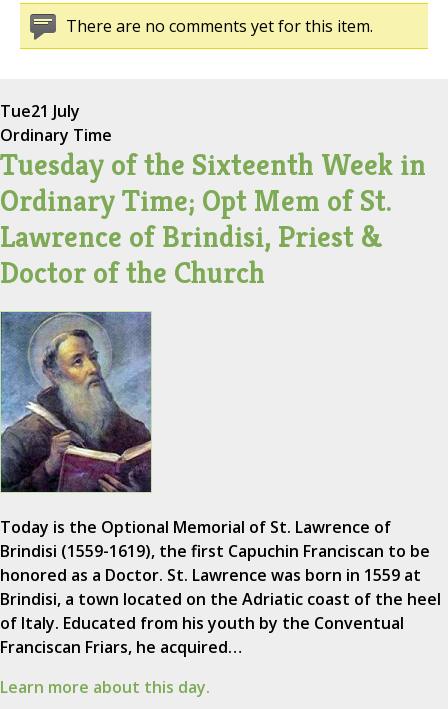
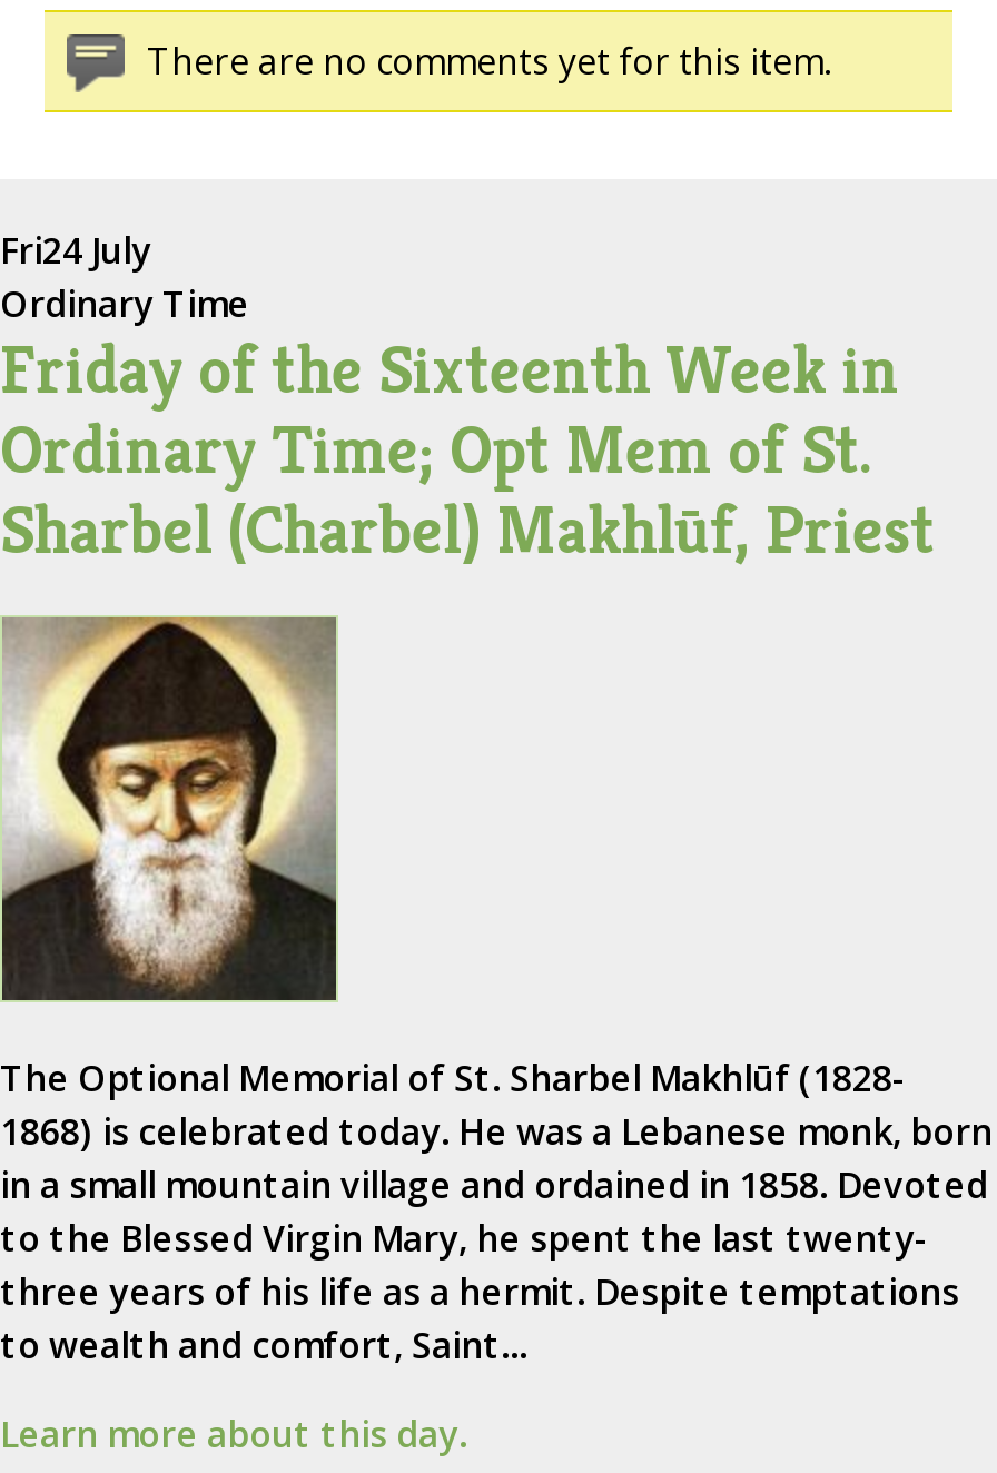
[0,100,80,122] Tue21 July -> [0,226,151,275] Fri24 July
[0,146,426,184] Tuesday of the Sixteenth Week in -> [0,328,899,413] Friday of the Sixteenth Week in
[0,218,382,292] Lawrence of Brindisi, Priest & | Doctor of the Church -> [0,489,935,573] Sharbel (Charbel) Makhlūf, Priest
[3,311,151,465] [image] -> [7,671,336,1000] [image]
[0,516,441,658] Today is the Optional Memorial of St. Lawrence of | Brindisi (1559-1619), the first Capuchin Franciscan to be | honored as a Doctor. St. Lawrence was born in 1559 at | Brindisi, a town located on the Adriatic coast of the heel | of Italy. Educated from his youth by the Conventual | Franciscan Friars, he acquired… -> [0,1054,993,1370] The Optional Memorial of St. Sharbel Makhlūf (1828- | 1868) is celebrated today. He was a Lebanese monk, born | in a small mountain village and ordained in 1858. Devoted | to the Blessed Virgin Mary, he spent the last twenty- | three years of his life as a hermit. Despite temptations | to wealth and comfort, Saint…

